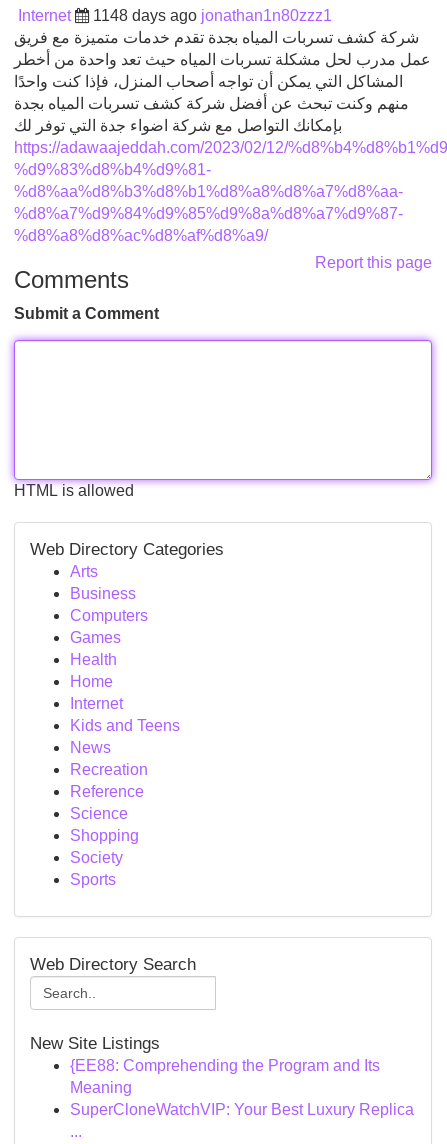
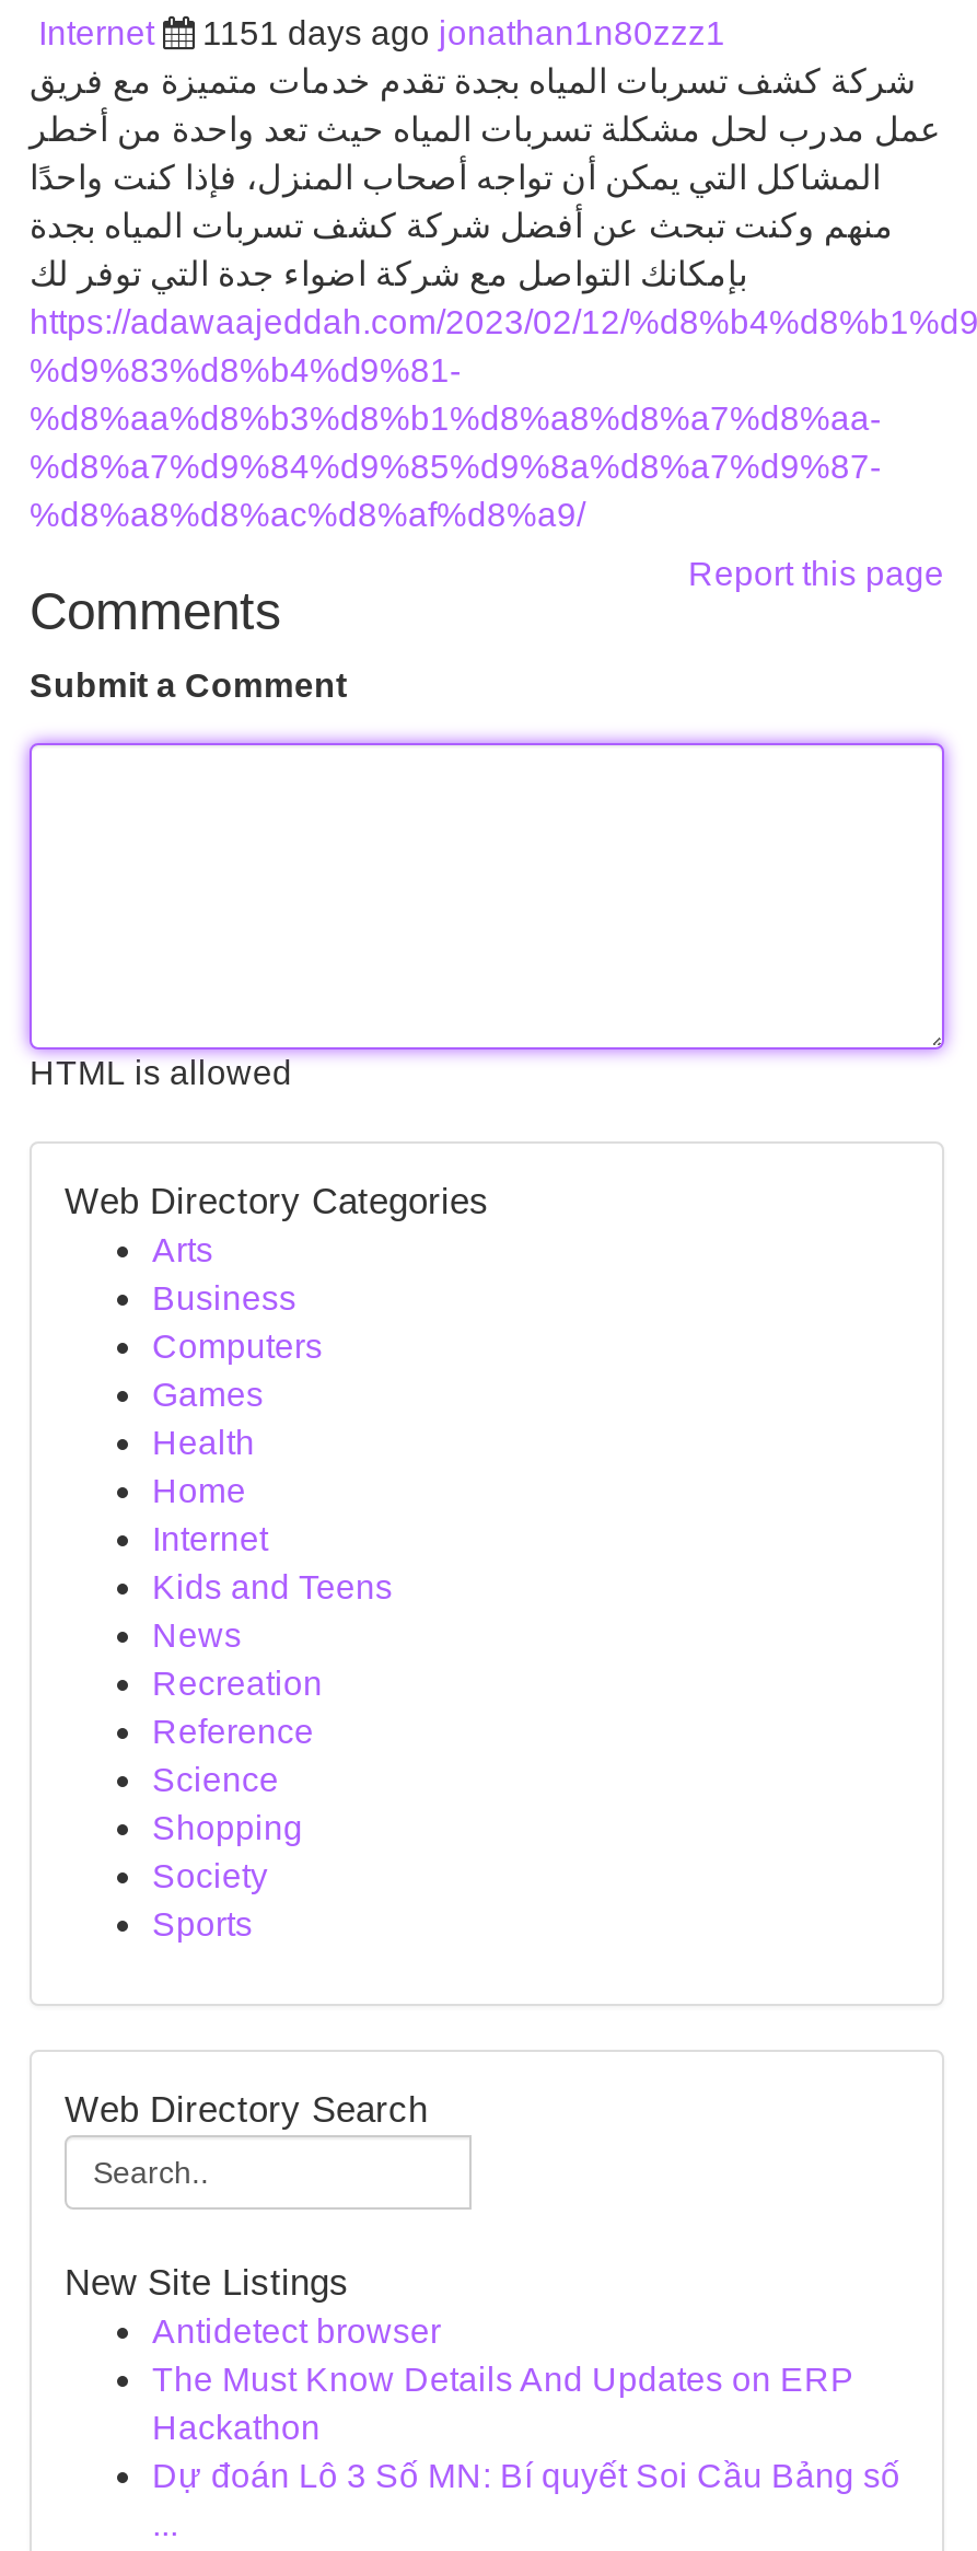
[93,7,332,24] 1148 days ago jonathan1n80zzz1 -> [202,14,725,51] 1151 days ago jonathan1n80zzz1
[70,1057,414,1118] {EE88: Comprehending the Program and Its | Meaning | SuperCloneWatchVIP: Your Best Luxury Replica -> [152,2312,900,2494] Antidetect browser | The Must Know Details And Updates on ERP | Hackathon | Dự đoán Lô 3 Số MN: Bí quyết Soi Cầu Bảng số

